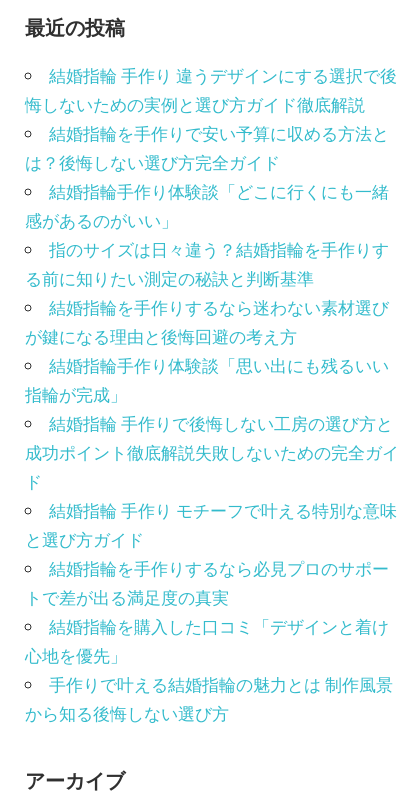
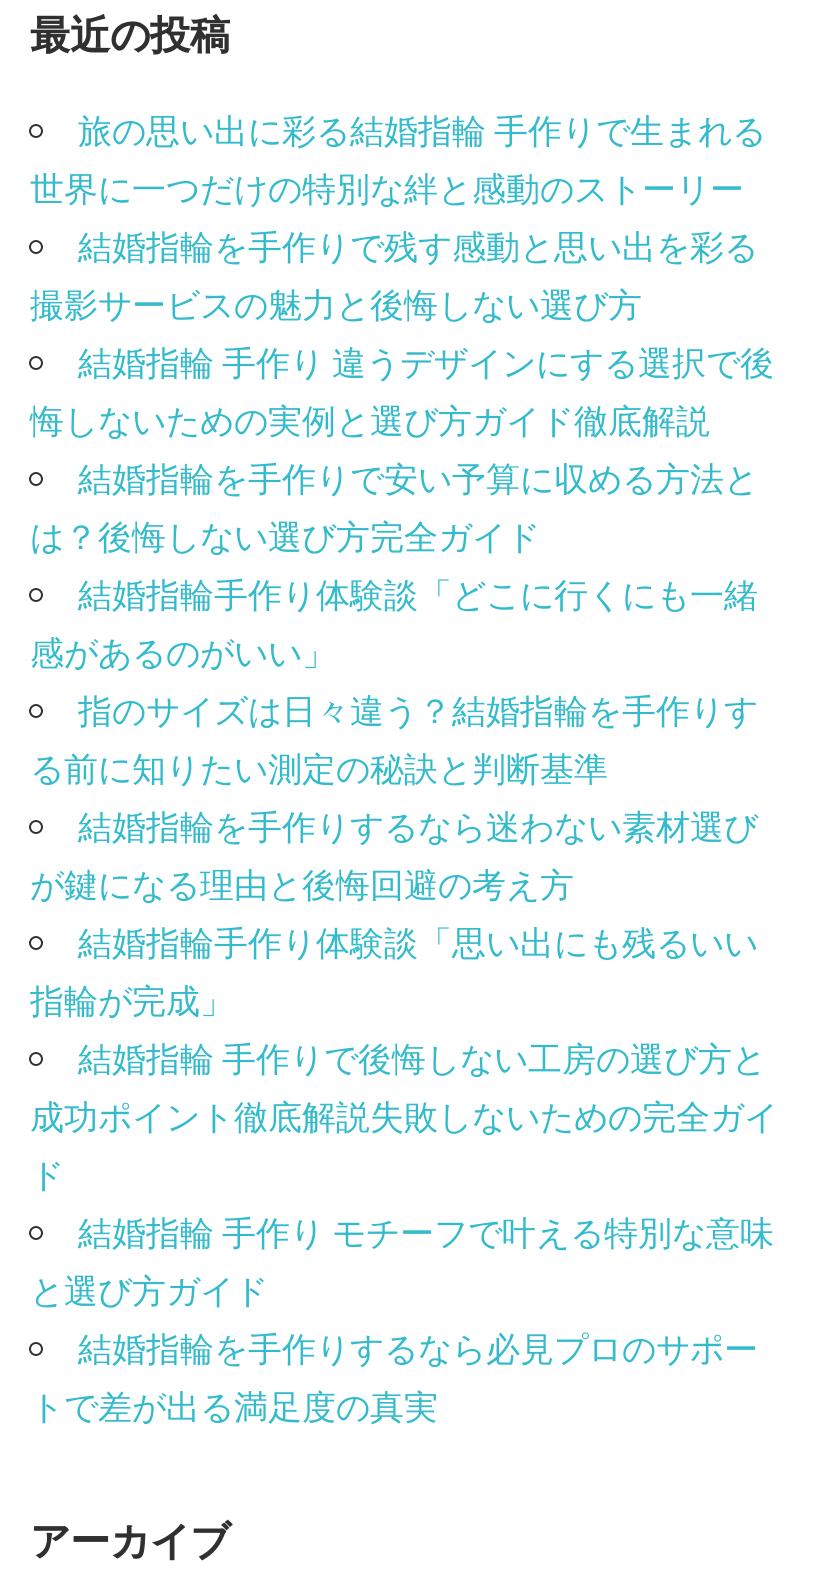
none -> [30,105,766,331] 旅の思い出に彩る結婚指輪 手作りで生まれる | 世界に一つだけの特別な絆と感動のストーリー | 結婚指輪を手作りで残す感動と思い出を彩る | 撮影サービスの魅力と後悔しない選び方
moved [25,63,399,611] -> [30,337,778,1433]: 結婚指輪 手作り 違うデザインにする選択で後 | 悔しないための実例と選び方ガイド徹底解説 | 結婚指輪を手作りで安い予算に収める方法と | ... | 結婚指輪を手作りするなら必見プロのサポー | トで差が出る満足度の真実
[25,614,393,727] 結婚指輪を購入した口コミ「デザインと着け | 心地を優先」 | 手作りで叶える結婚指輪の魅力とは 制作風景 | から知る後悔しない選び方 -> none

